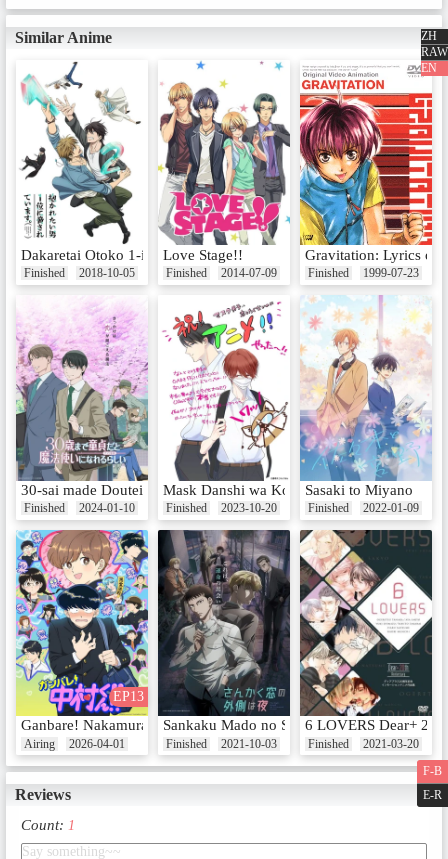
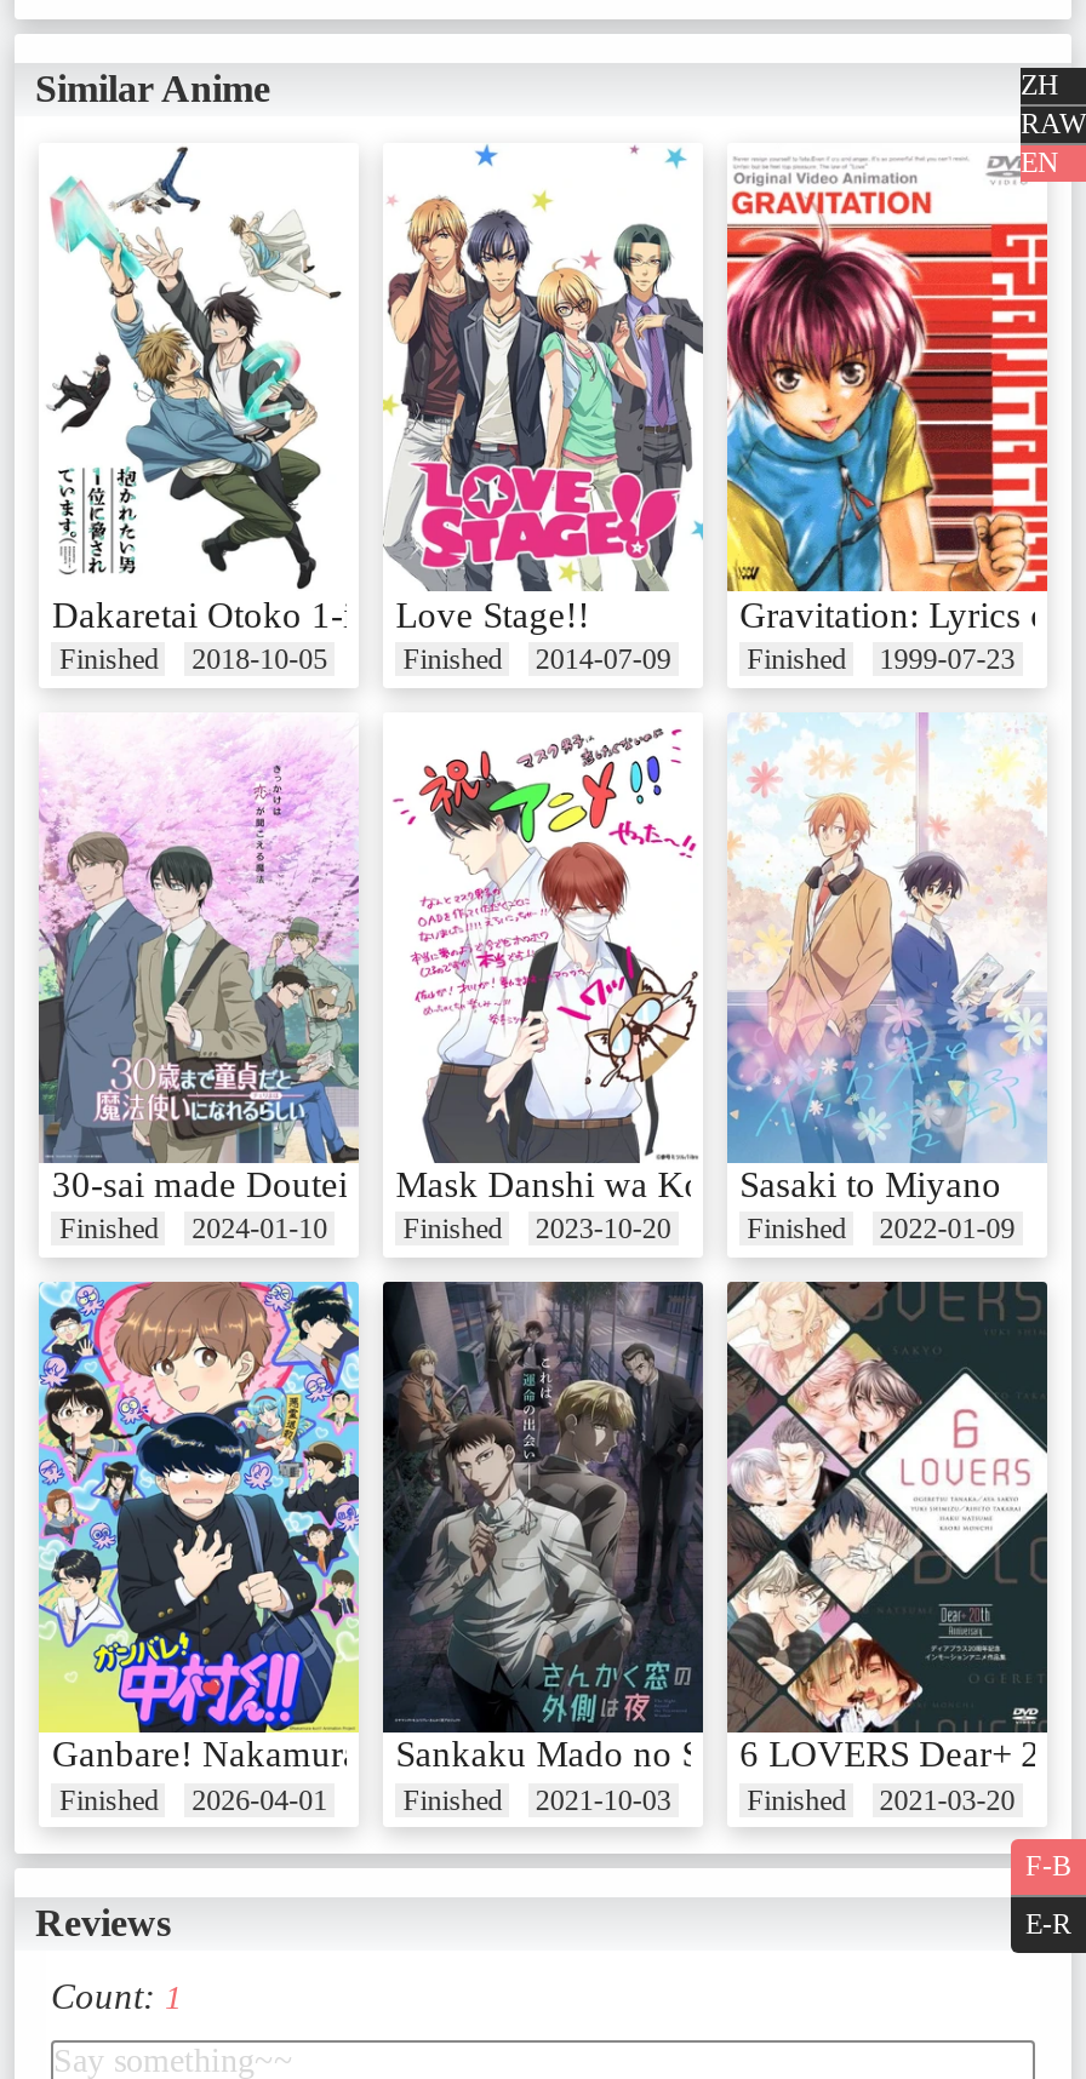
[113,689,144,704] EP13 -> none
[24,736,55,750] Airing -> [59,1782,159,1816] Finished

